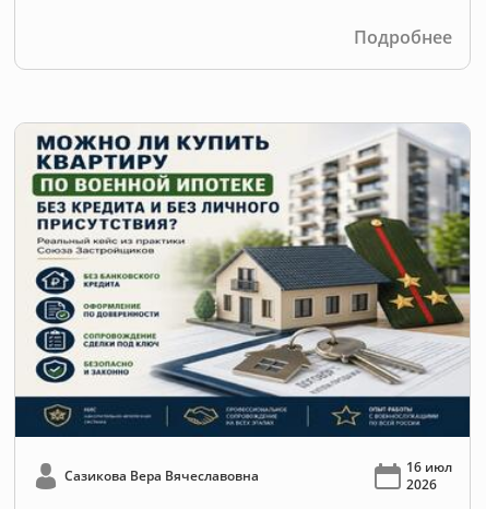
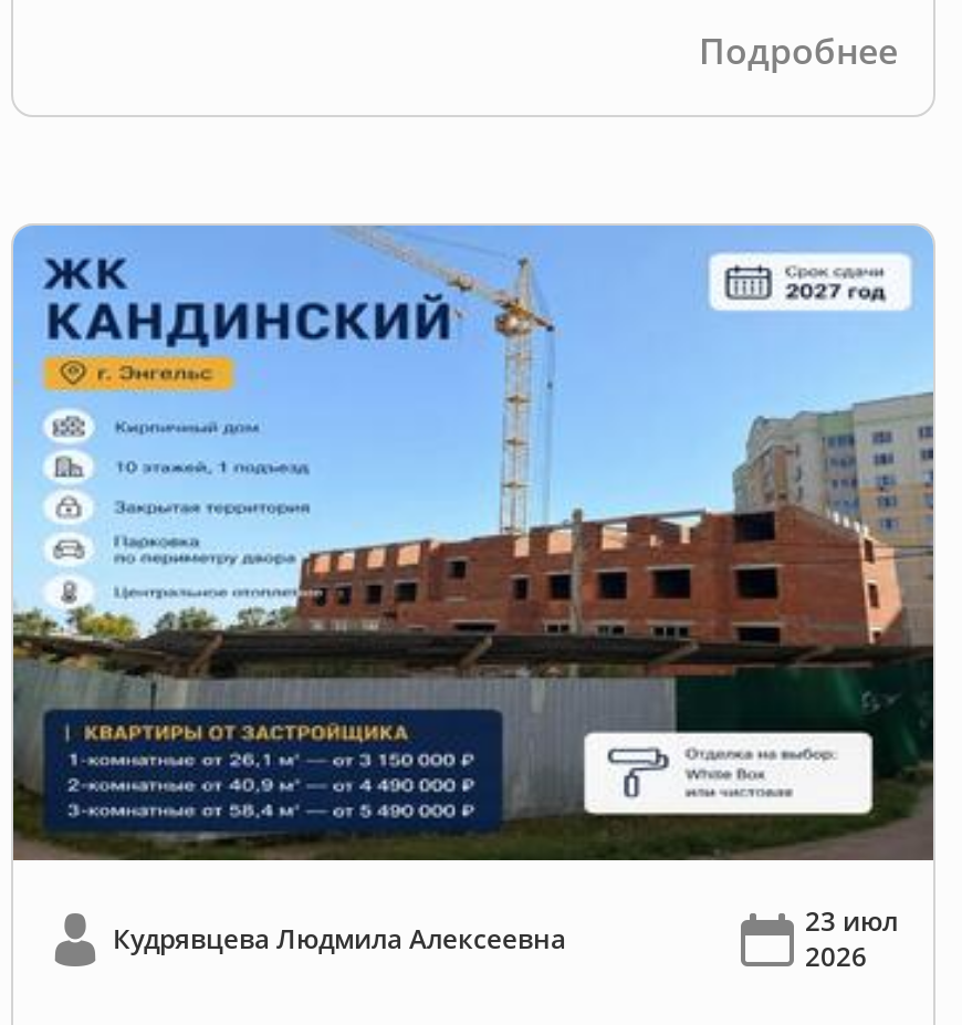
[14,123,471,485] [image] | Сазикова Вера Вячеславовна | 16 июл -> [11,223,935,957] [image] | Кудрявцева Людмила Алексеевна | 23 июл

